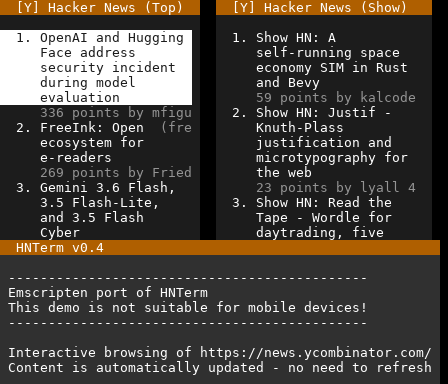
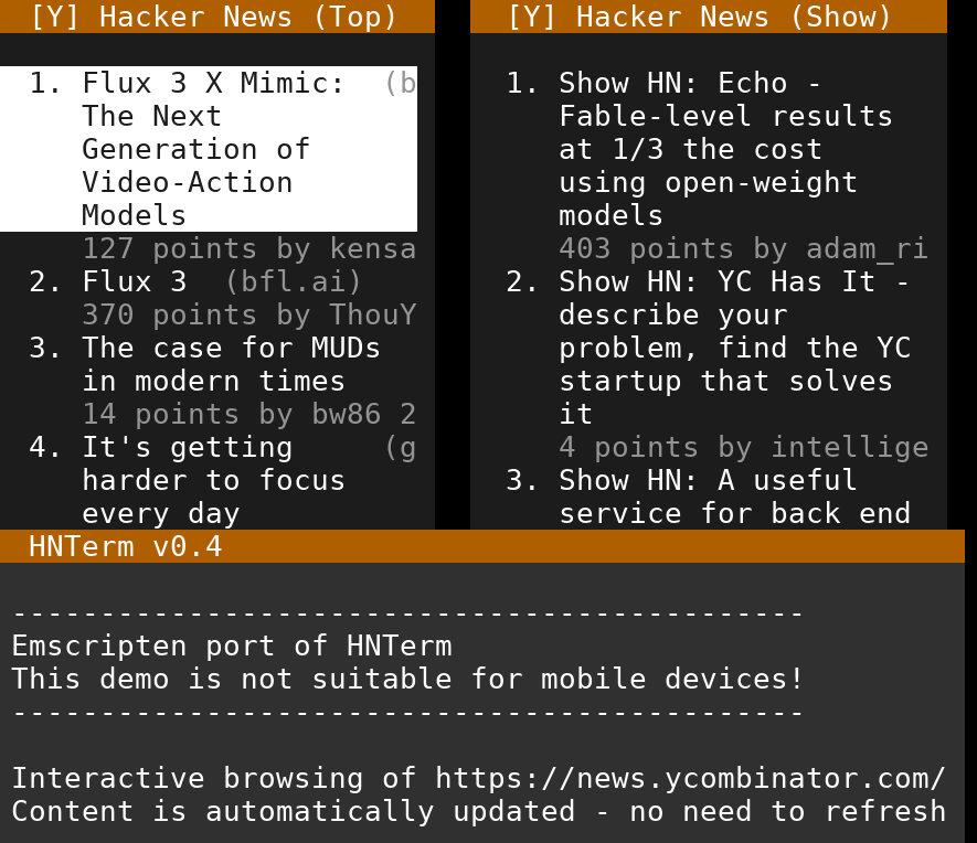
[16,30,432,240] 1. OpenAI and Hugging | 1. Show HN: A | Face address | self-running space | security incident | economy SIM in Rust | during model | and Bevy | evaluation | 59 points by kalcode | 336 points by mfigu | 2. Show HN: Justif - | 2. FreeInk: Open (fre | Knuth-Plass | ecosystem for | justification and | e-readers | microtypography for | 269 points by Fried | the web | 3. Gemini 3.6 Flash, | 23 points by lyall 4 | 3.5 Flash-Lite, | 3. Show HN: Read the | and 3.5 Flash | Tape - Wordle for | Cyber | daytrading, five -> [29,66,947,530] 1. Flux 3 X Mimic:(b | 1. Show HN: Echo - | The Next | Fable-level results | Generation of | at 1/3 the cost | Video-Action | using open-weight | Models | models | 127 points by kensa | 403 points by adam_ri | 2. Flux 3 (bfl.ai) | 2. Show HN: YC Has It - | 370 points by ThouY | describe your | 3. The case for MUDs | problem, find the YC | in modern times | startup that solves | 14 points by bw86 2 | it | 4. It's getting (g | 4 points by intellige | harder to focus | 3. Show HN: A useful | every day | service for back end

